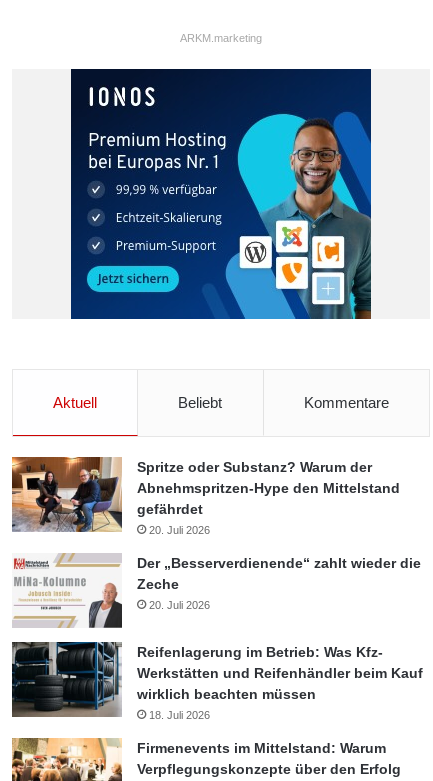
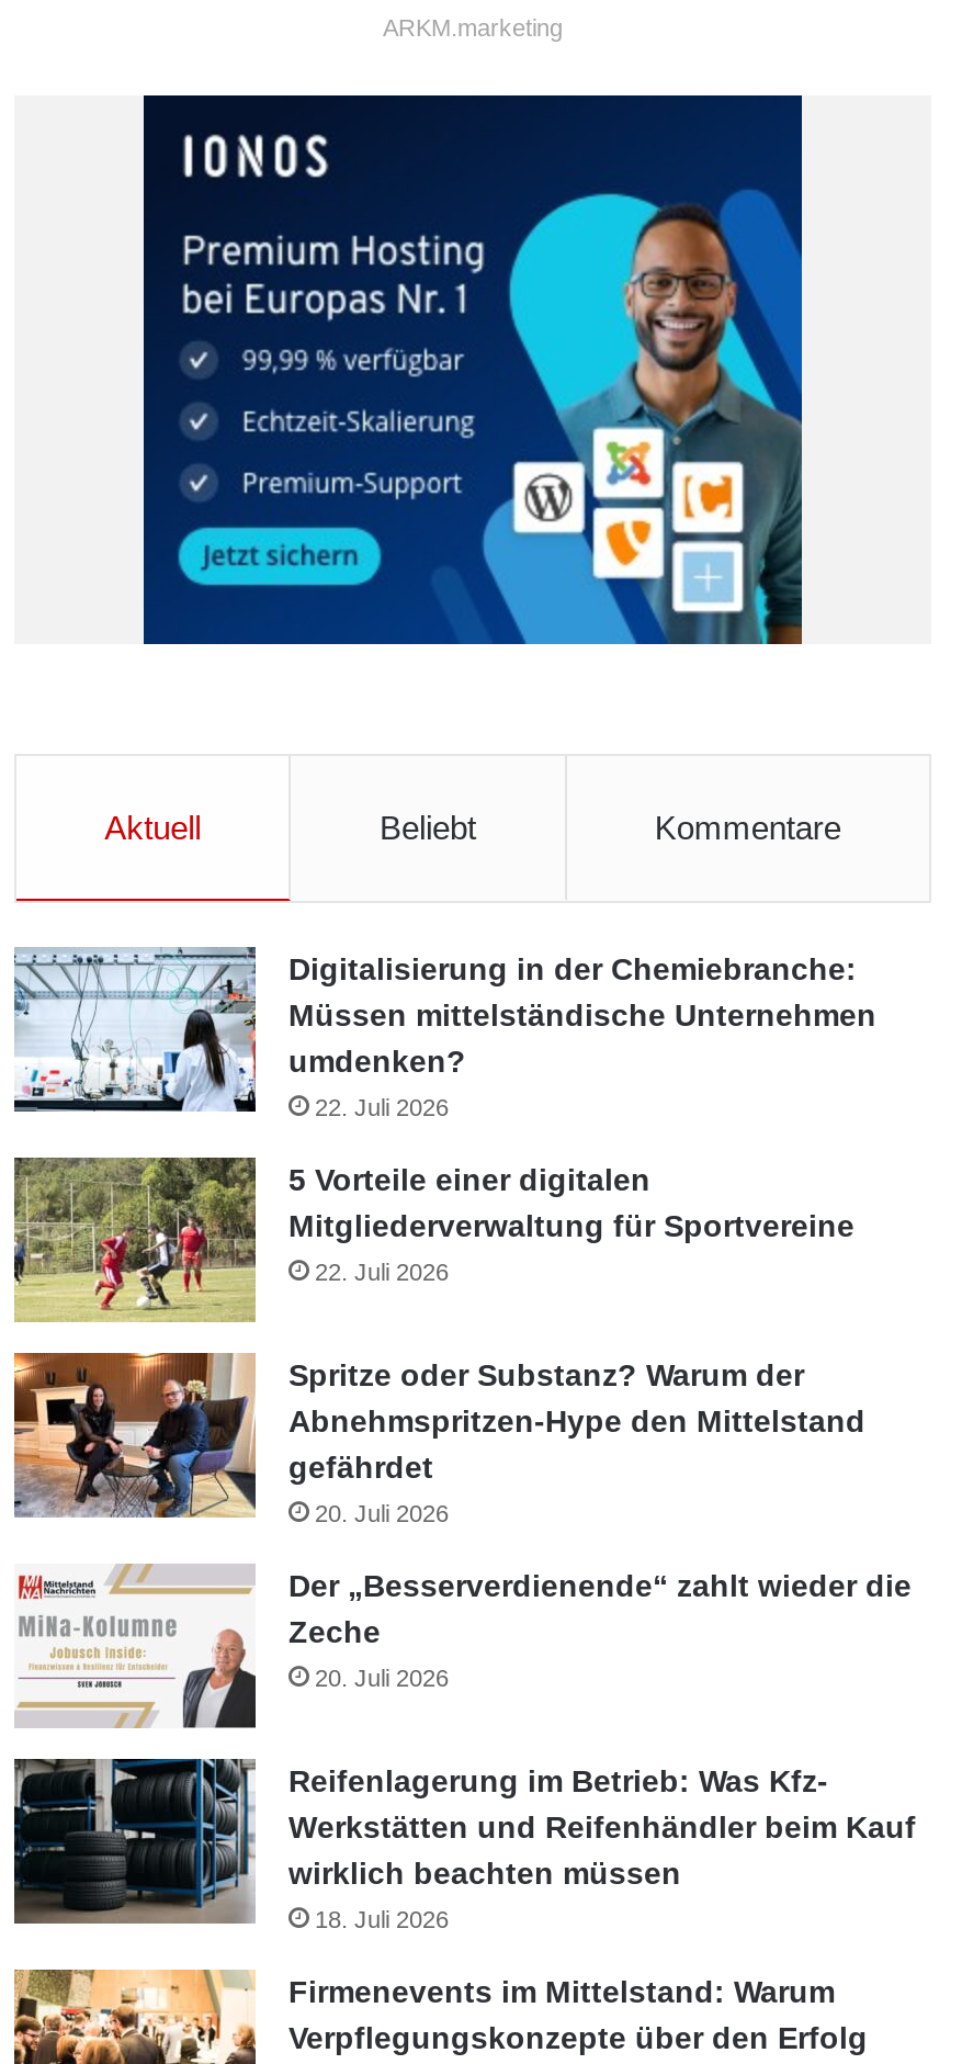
none -> [12,947,876,1286] [image] | Digitalisierung in der Chemiebranche: | Müssen mittelständische Unternehmen | umdenken? | 22. Juli 2026 | 5 Vorteile einer digitalen | Mitgliederverwaltung für Sportvereine | 22. Juli 2026
none -> [12,1155,258,1324] [image]

